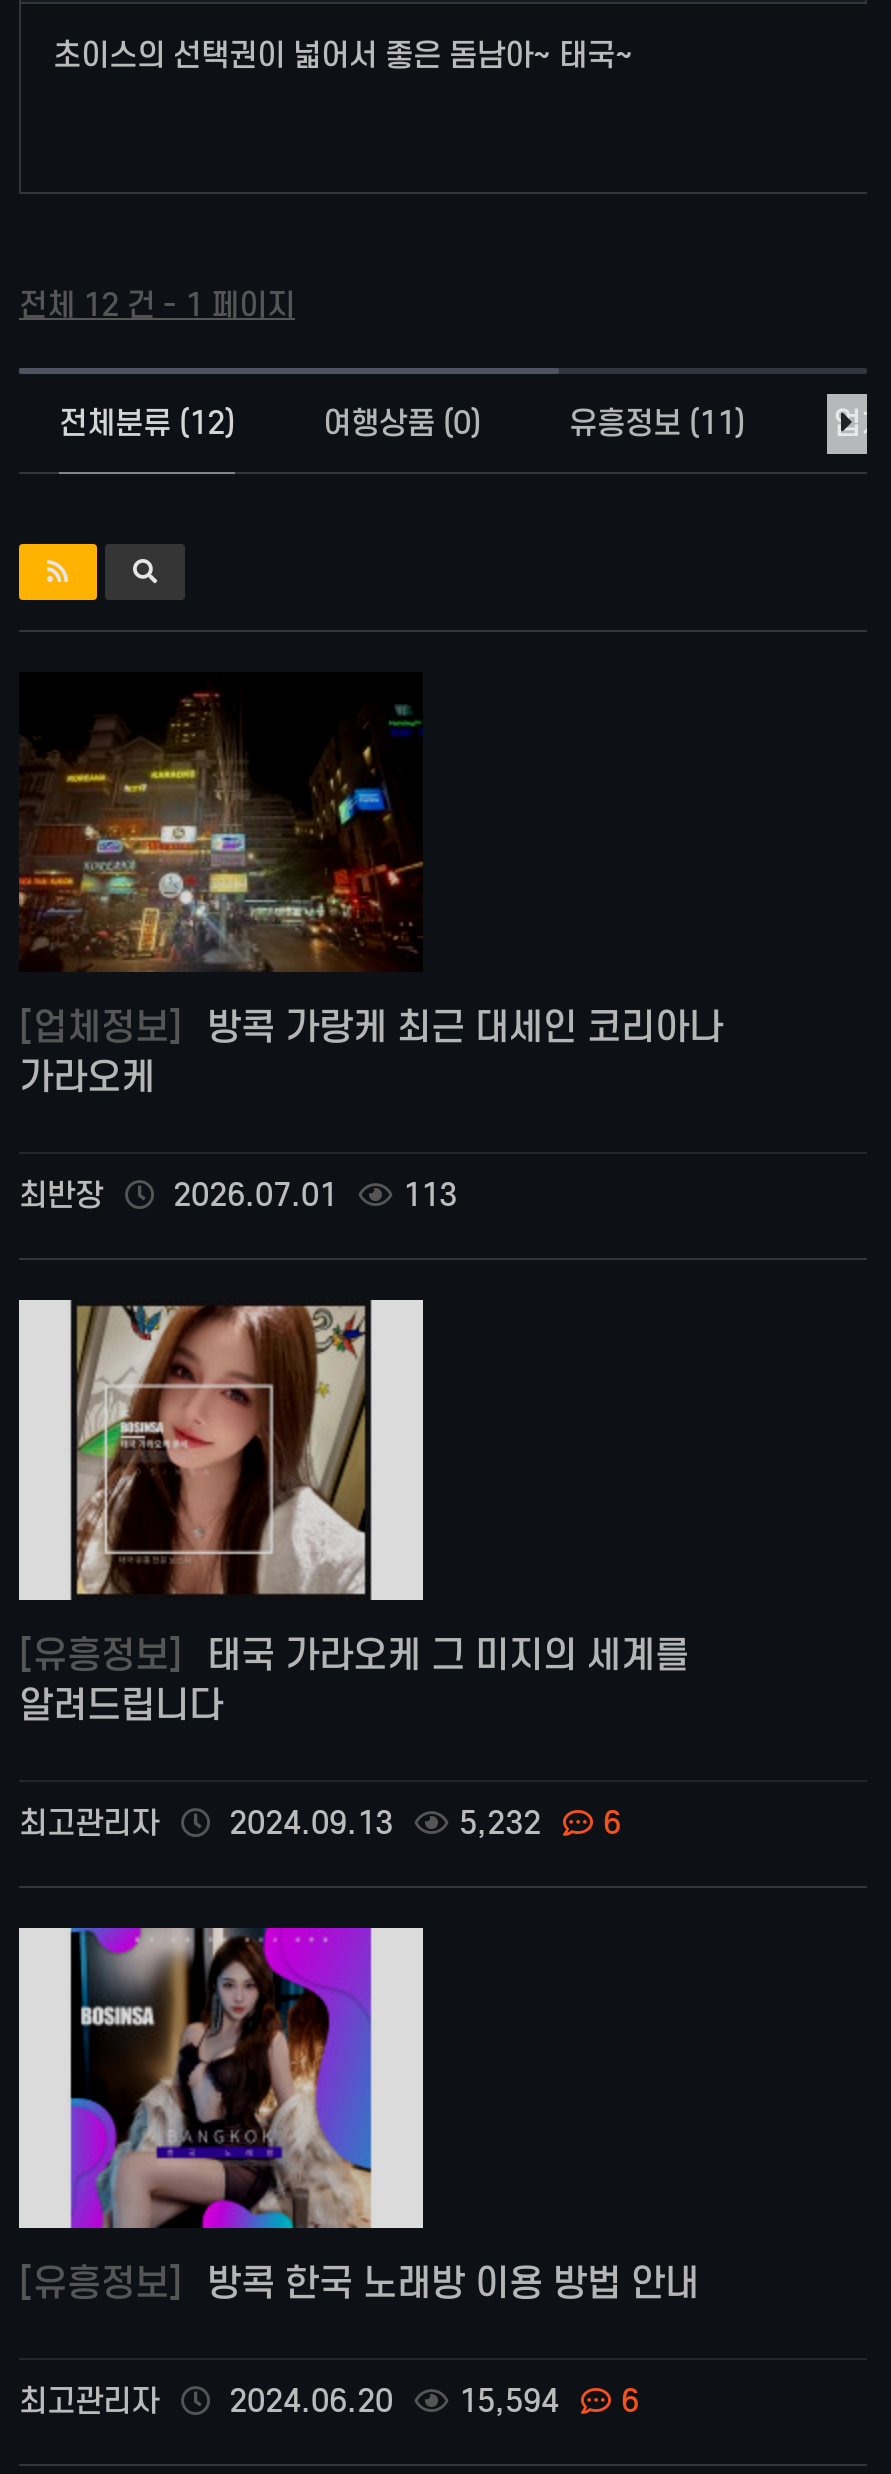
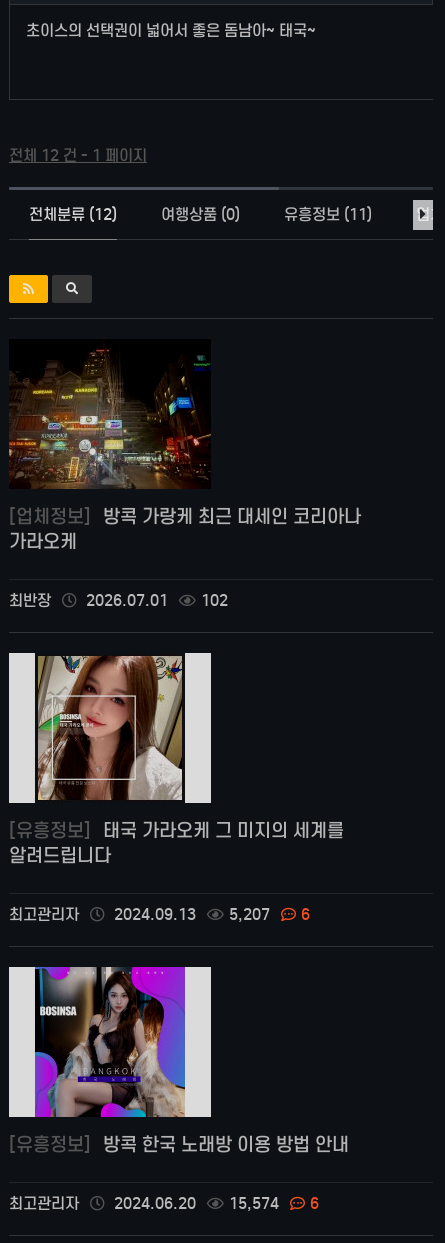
[19,1176,457,1214] 최반장 2026.07.01 113 -> [9,591,228,610] 최반장 2026.07.01 102
[19,1804,621,1842] 최고관리자 2024.09.13 5,232 6 -> [9,905,310,924] 최고관리자 2024.09.13 5,207 6
[19,2382,639,2420] 최고관리자 2024.06.20 15,594 6 -> [9,1194,319,1213] 최고관리자 2024.06.20 15,574 6

